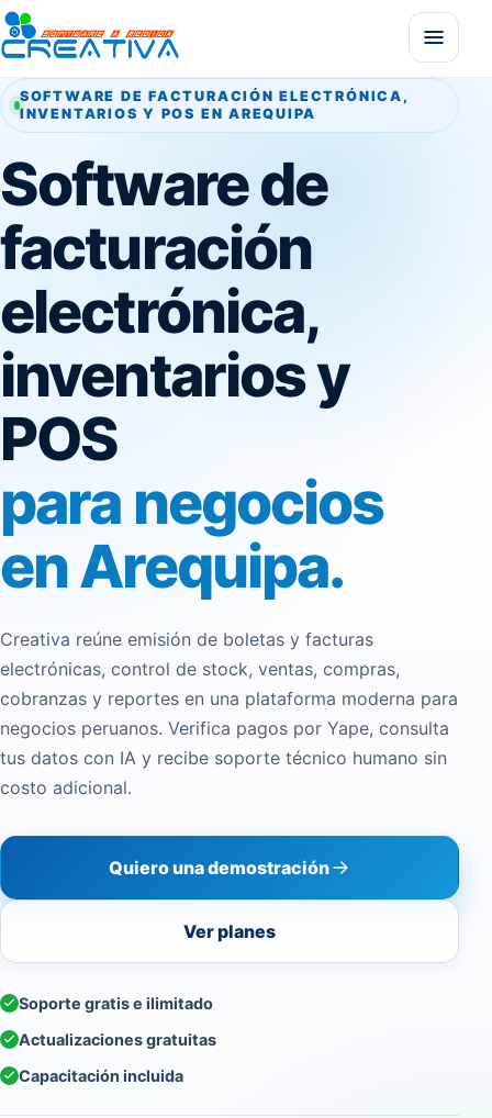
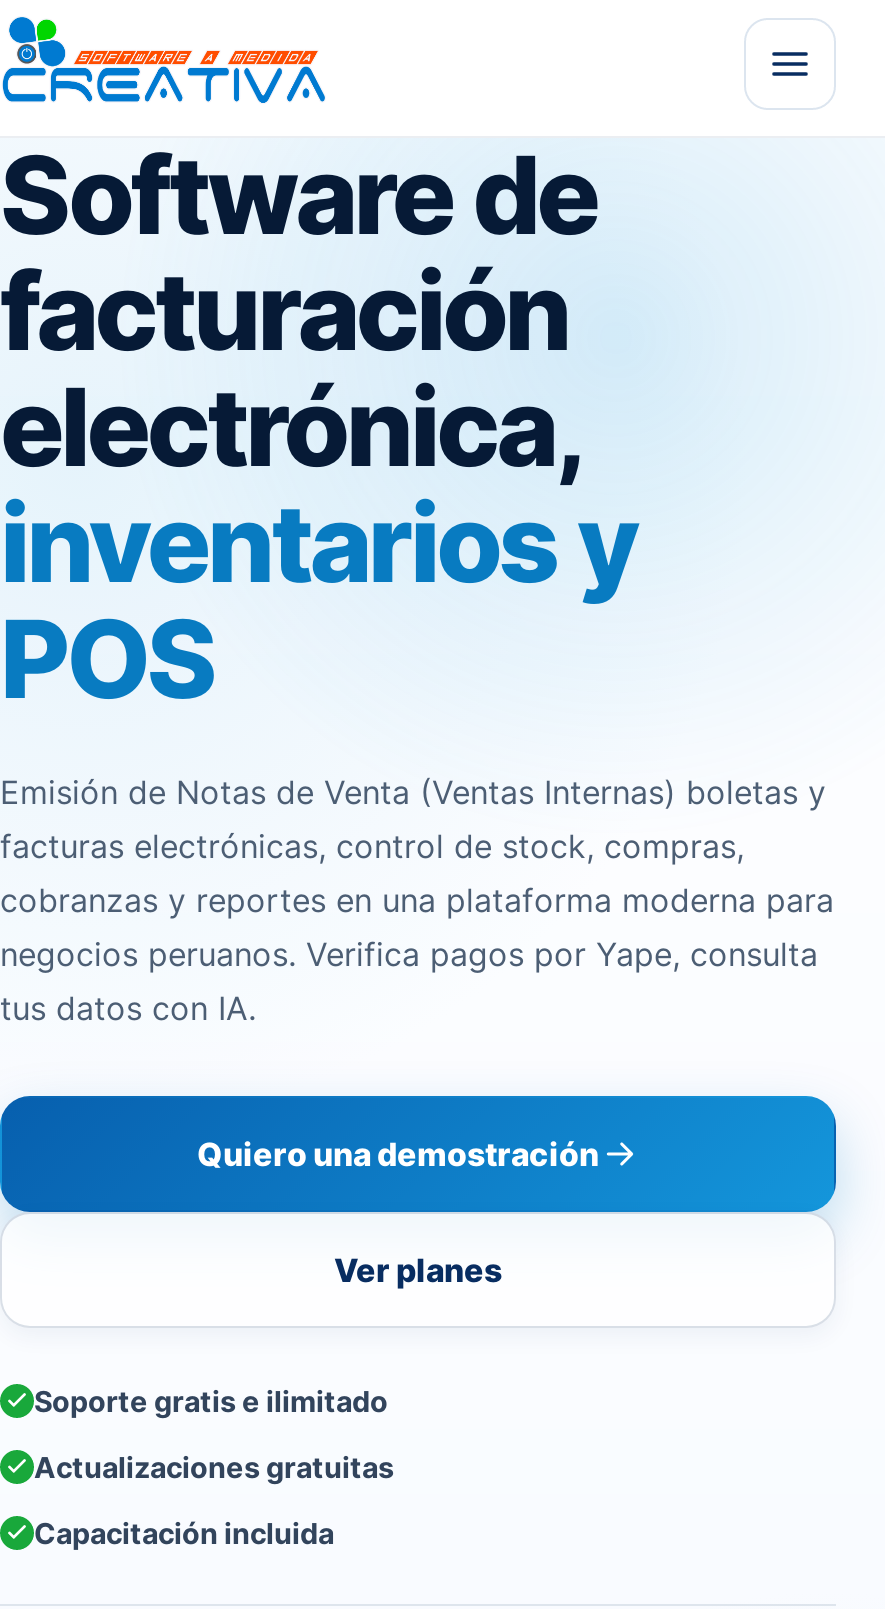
[20,88,409,122] SOFTWARE DE FACTURACIÓN ELECTRÓNICA, | INVENTARIOS Y POS EN AREQUIPA -> none
[0,467,400,680] para negocios | en Arequipa. | Creativa reúne emisión de boletas y facturas | electrónicas, control de stock, ventas, compras, -> [0,772,826,866] Emisión de Notas de Venta (Ventas Internas) boletas y | facturas electrónicas, control de stock, compras,
[0,747,447,798] tus datos con IA y recibe soporte técnico humano sin | costo adicional. -> [0,988,256,1028] tus datos con IA.

